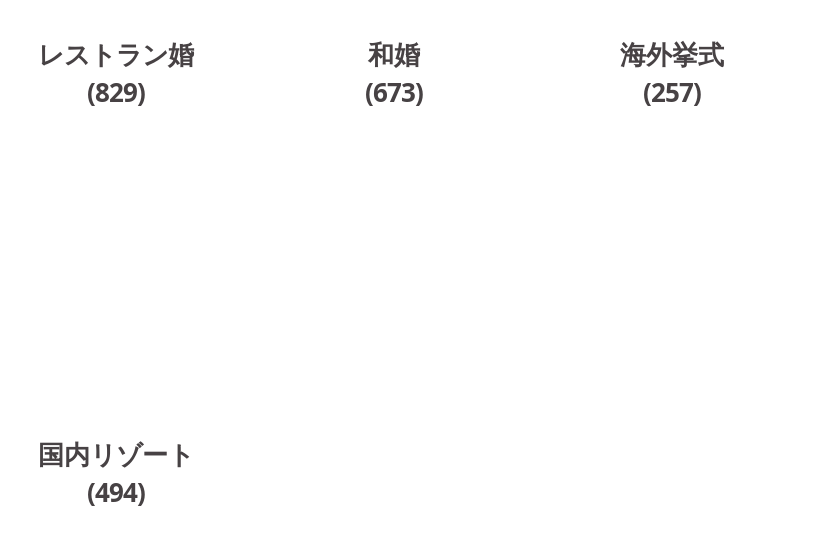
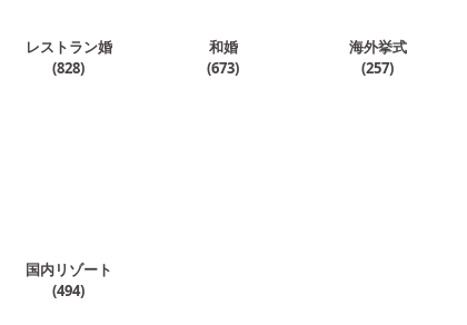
[87,74,145,110] (829) -> [53,58,85,78] (828)

